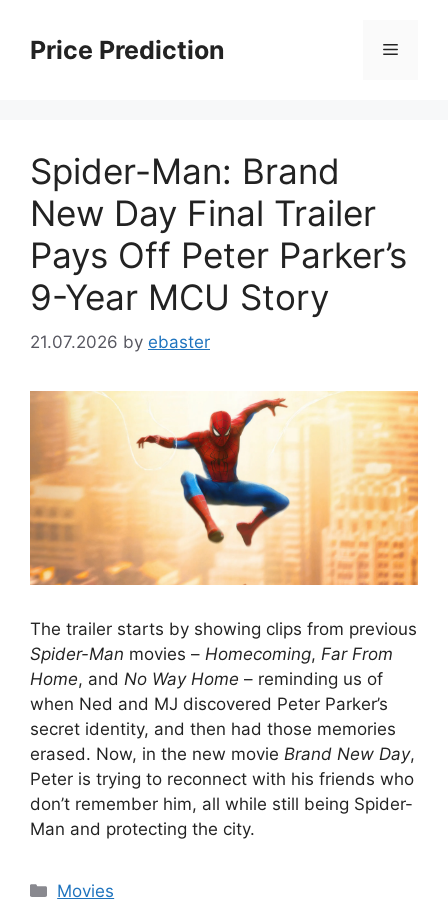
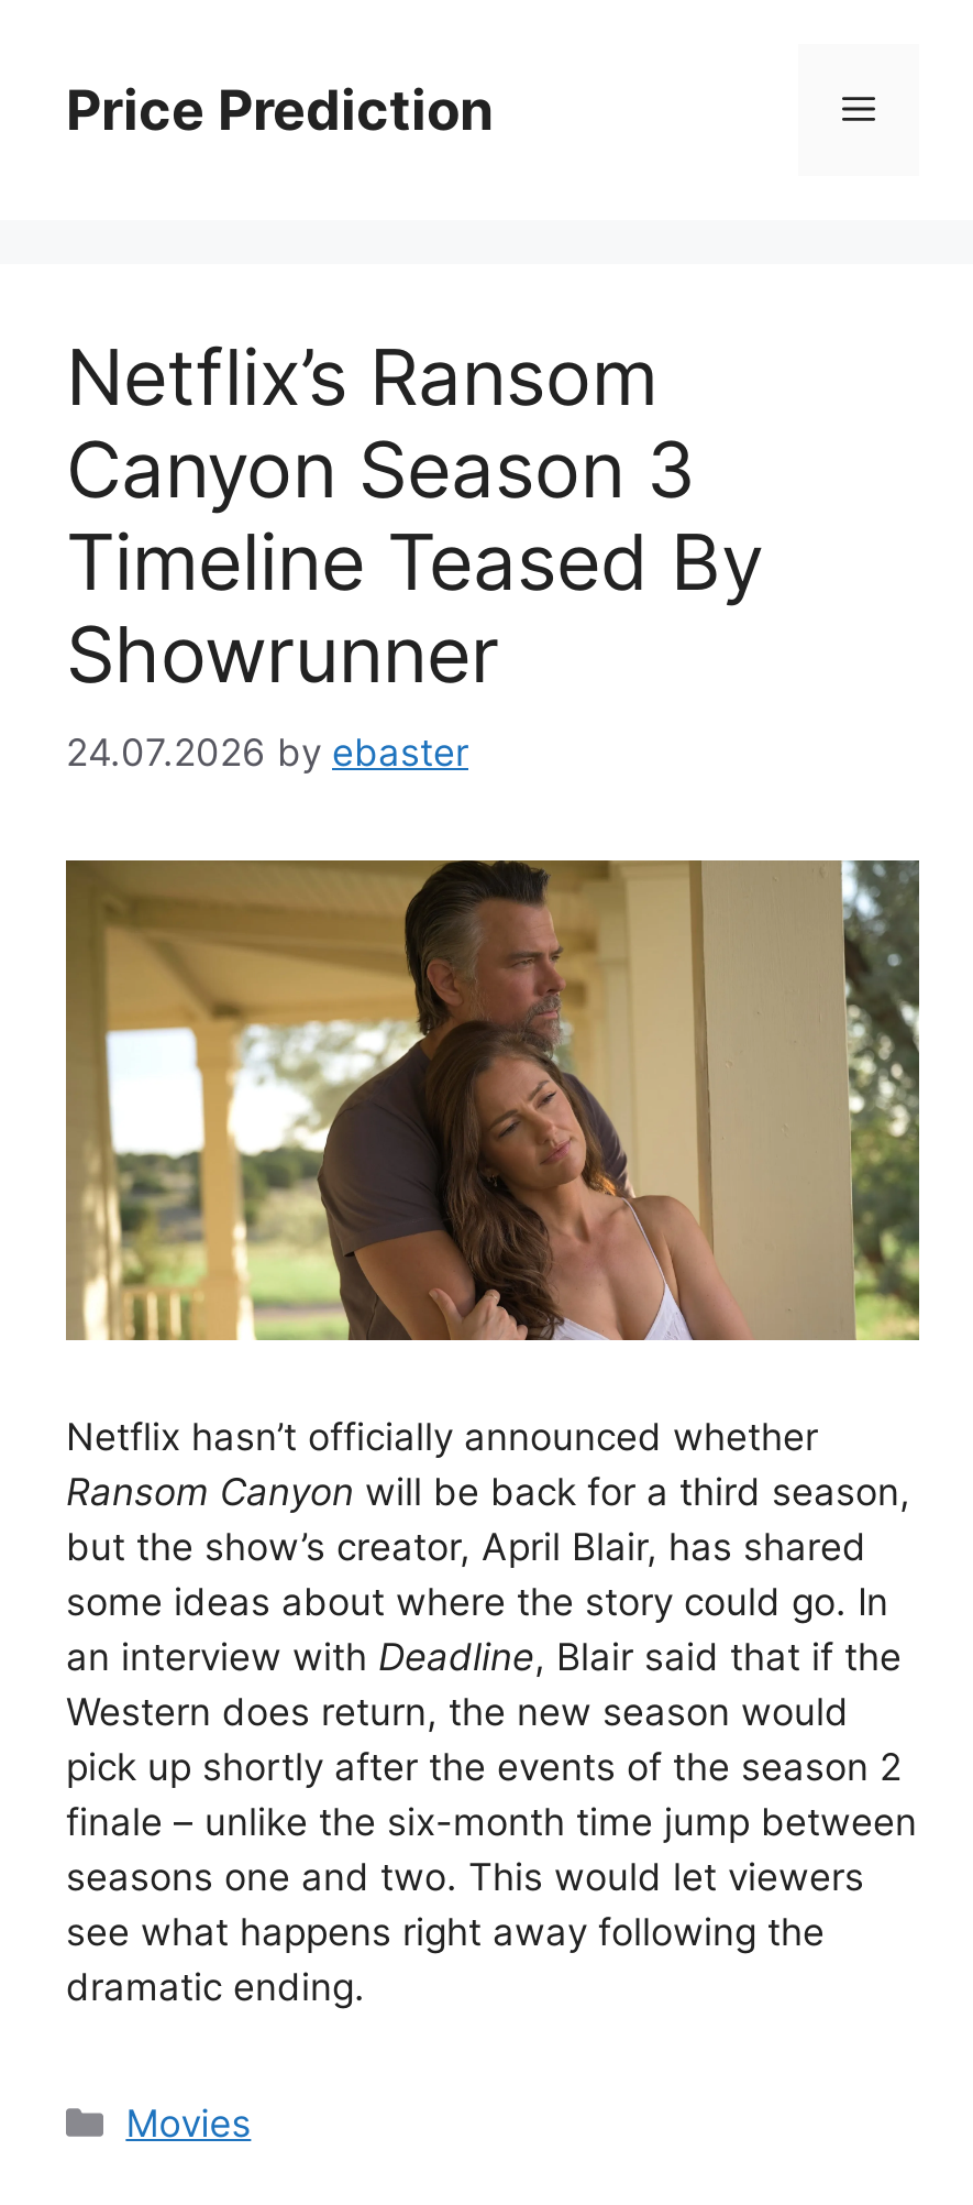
[30,150,407,351] Spider-Man: Brand | New Day Final Trailer | Pays Off Peter Parker’s | 9-Year MCU Story | 21.07.2026 by ebaster -> [66,330,763,774] Netflix’s Ransom | Canyon Season 3 | Timeline Teased By | Showrunner | 24.07.2026 by ebaster
[30,390,419,839] [image] | The trailer starts by showing clips from previous | Spider-Man movies – Homecoming, Far From | Home, and No Way Home – reminding us of | when Ned and MJ discovered Peter Parker’s | secret identity, and then had those memories | erased. Now, in the new movie Brand New Day, | Peter is trying to reconnect with his friends who | don’t remember him, all while still being Spider- | Man and protecting the city. -> [66,858,921,2010] [image] | Netflix hasn’t officially announced whether | Ransom Canyon will be back for a third season, | but the show’s creator, April Blair, has shared | some ideas about where the story could go. In | an interview with Deadline, Blair said that if the | Western does return, the new season would | pick up shortly after the events of the season 2 | finale – unlike the six-month time jump between | seasons one and two. This would let viewers | see what happens right away following the | dramatic ending.

